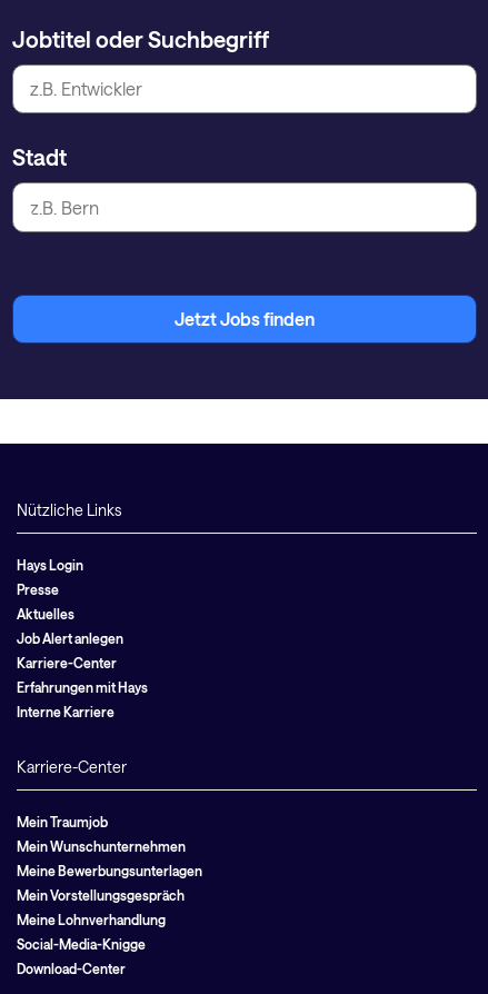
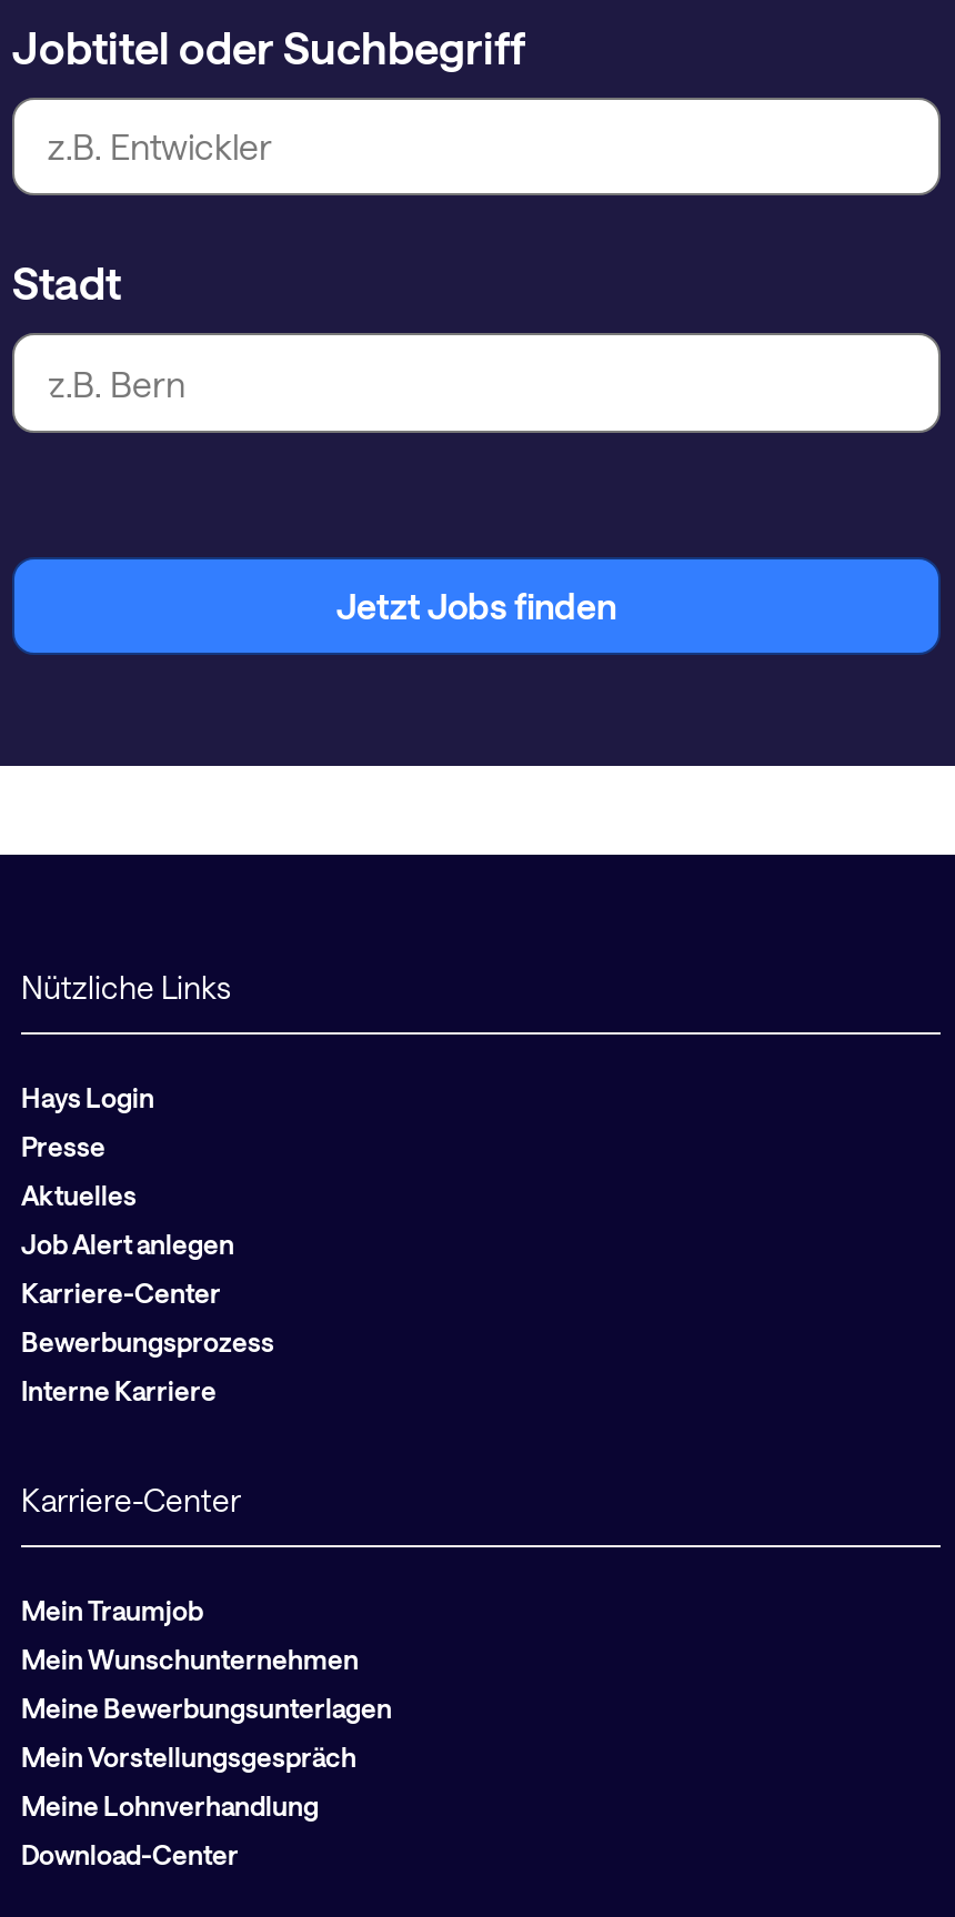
[17,679,148,695] Erfahrungen mit Hays -> [21,1325,274,1356] Bewerbungsprozess
[17,936,146,952] Social-Media-Knigge -> none

